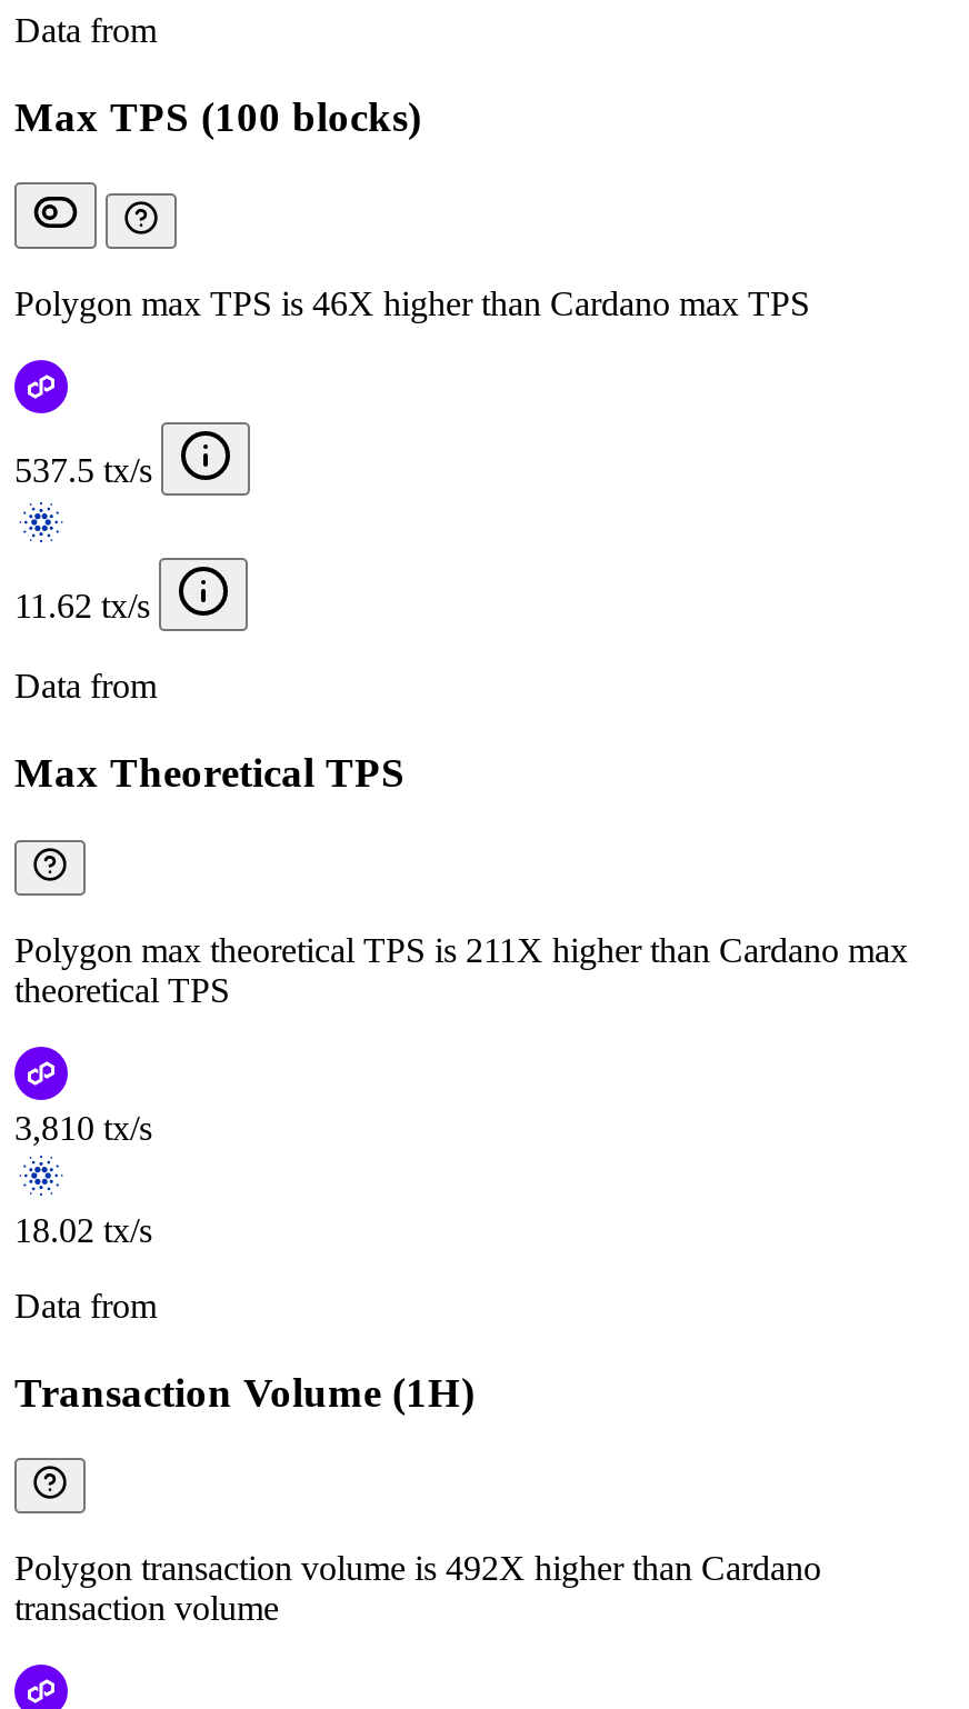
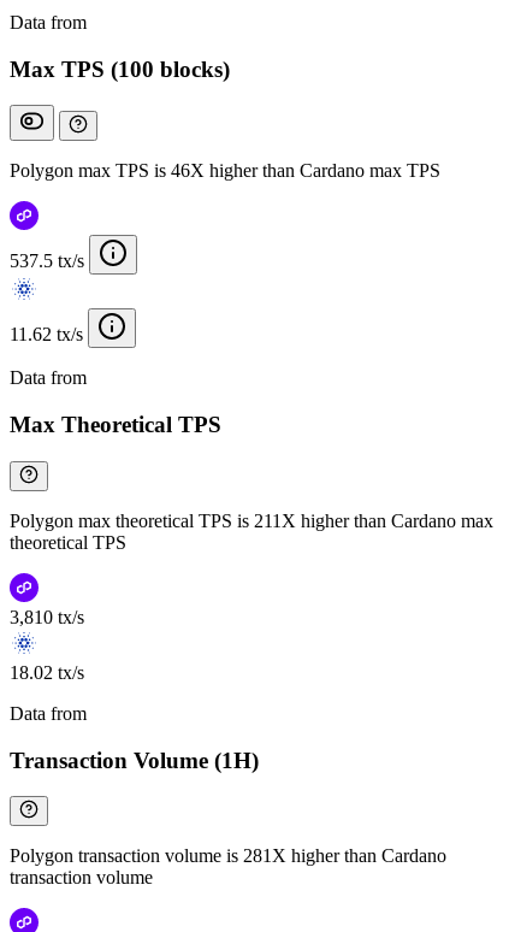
[14,1550,821,1587] Polygon transaction volume is 492X higher than Cardano -> [10,846,446,866] Polygon transaction volume is 281X higher than Cardano

